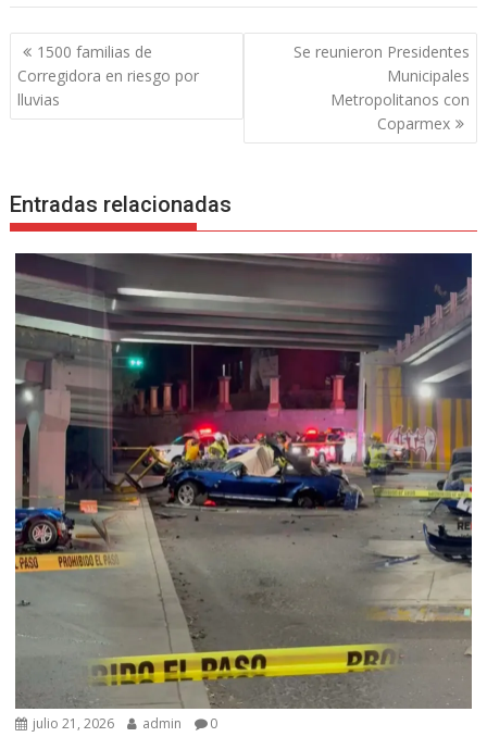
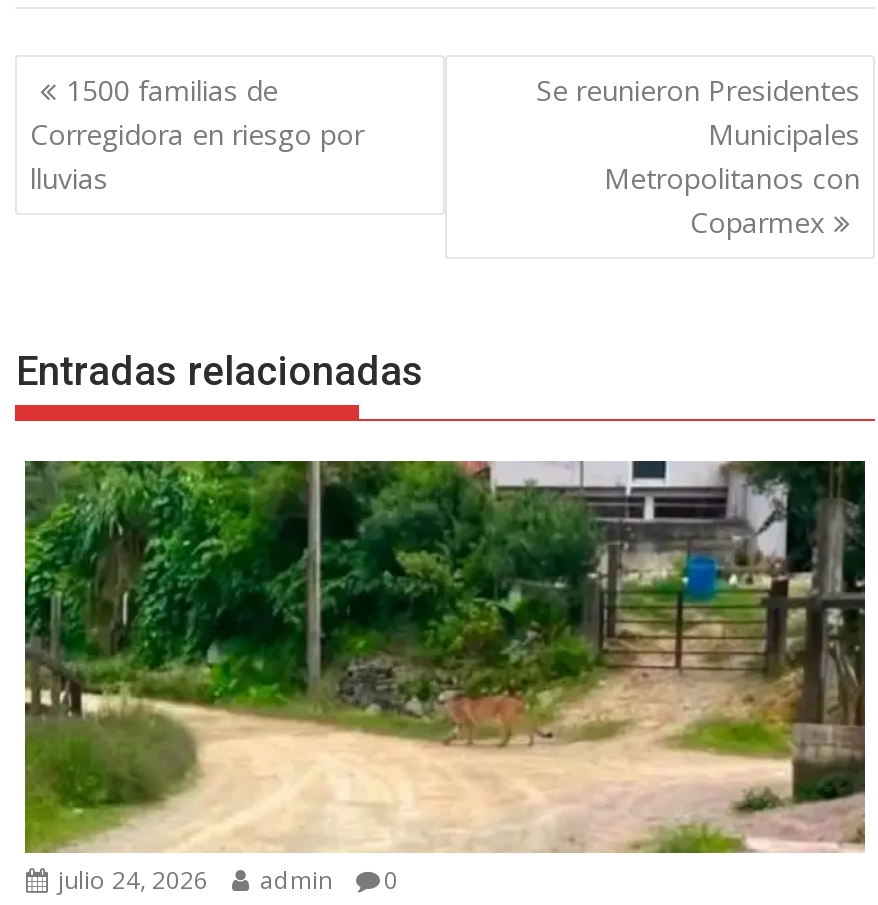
[14,252,473,733] [image] | julio 21, 2026 admin 0 -> [23,459,865,897] [image] | julio 24, 2026 admin 0

